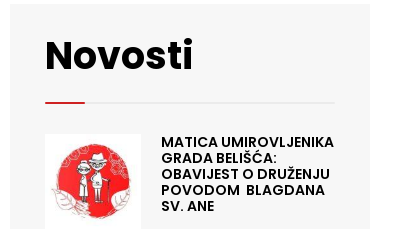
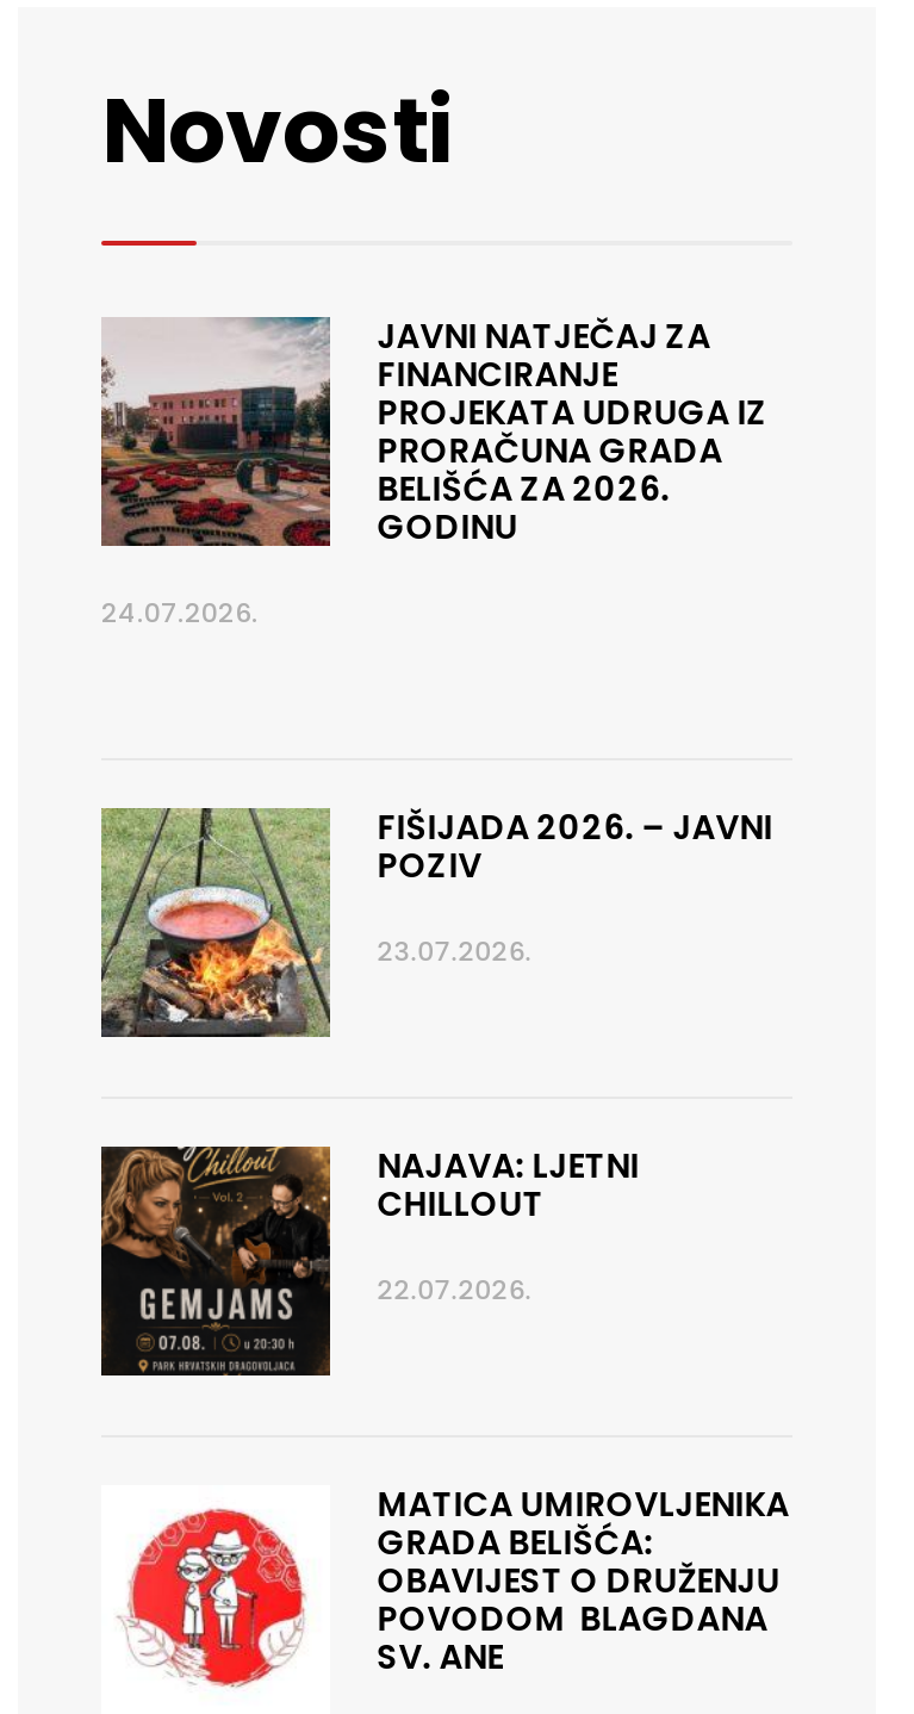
none -> [99,313,768,632] [image] | JAVNI NATJEČAJ ZA | FINANCIRANJE | PROJEKATA UDRUGA IZ | PRORAČUNA GRADA | BELIŠĆA ZA 2026. | GODINU | 24.07.2026.
none -> [99,804,773,1039] [image] | FIŠIJADA 2026. – JAVNI | POZIV | 23.07.2026.
none -> [99,1143,639,1378] [image] | NAJAVA: LJETNI | CHILLOUT | 22.07.2026.

